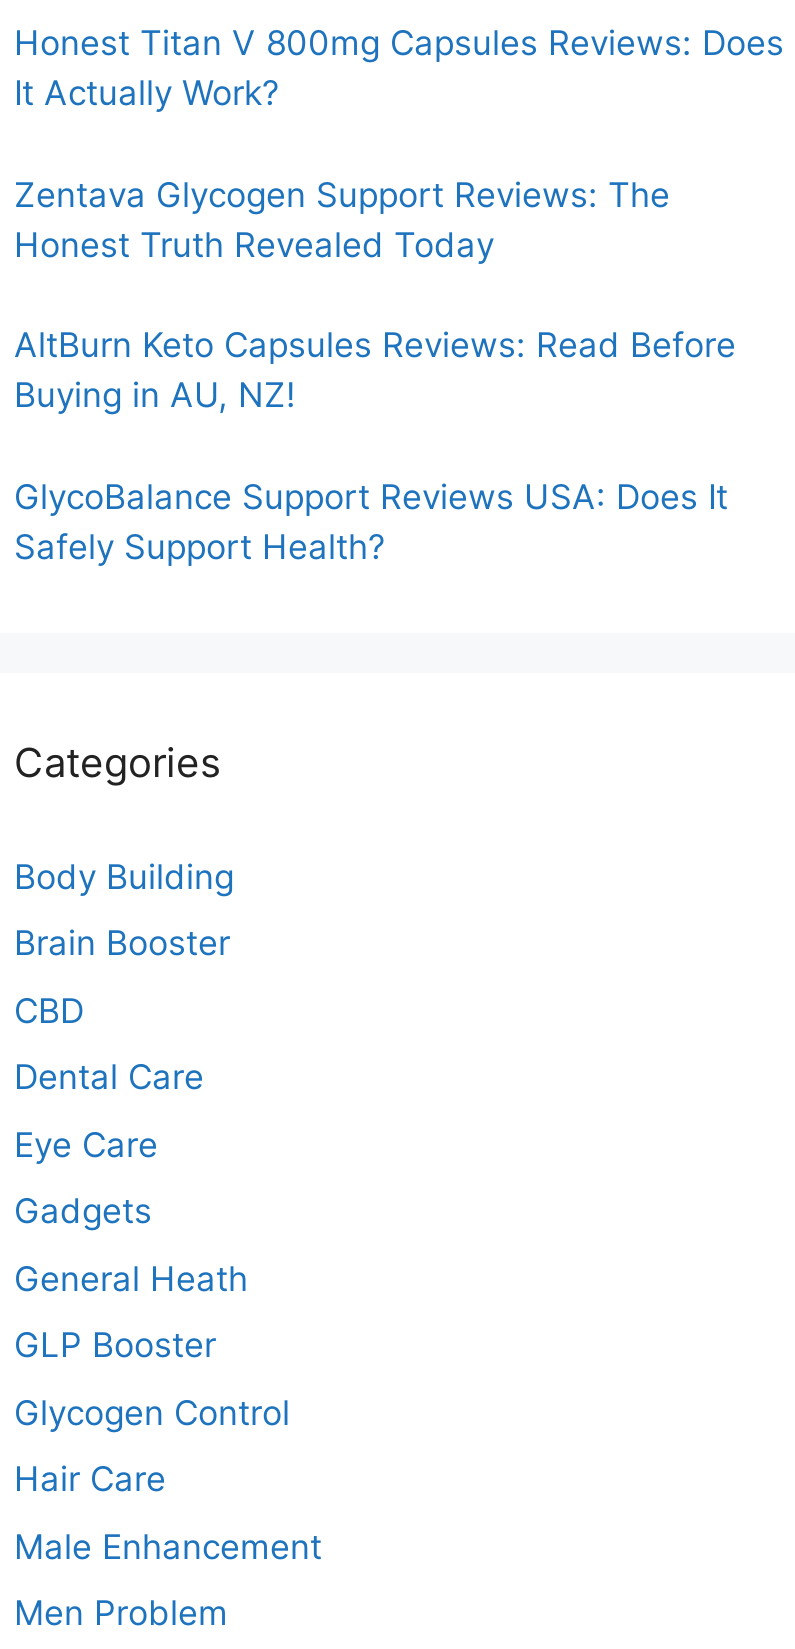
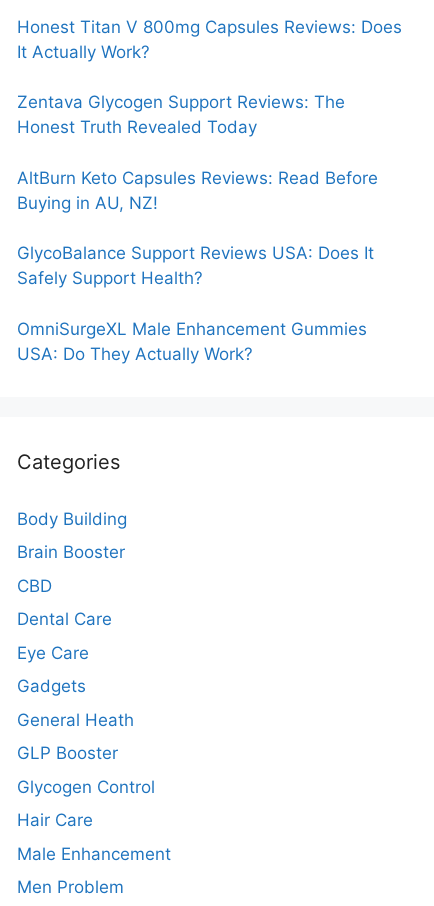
none -> [17,319,367,364] OmniSurgeXL Male Enhancement Gummies | USA: Do They Actually Work?

